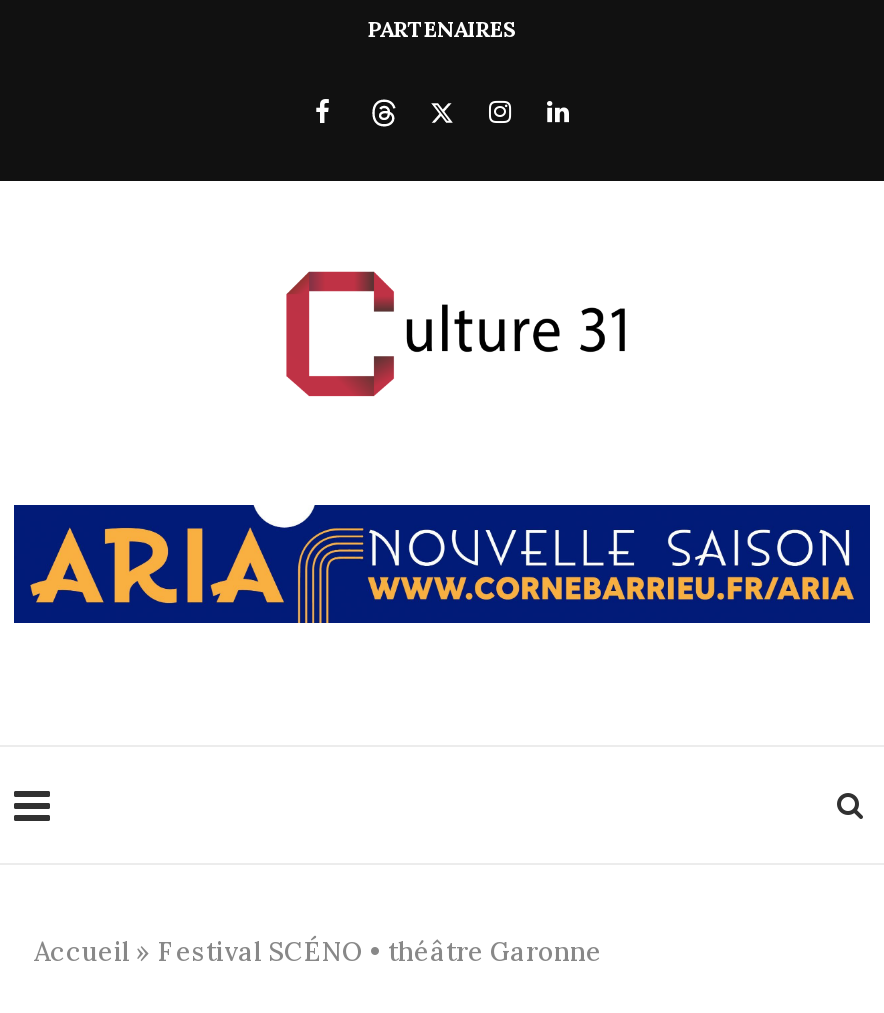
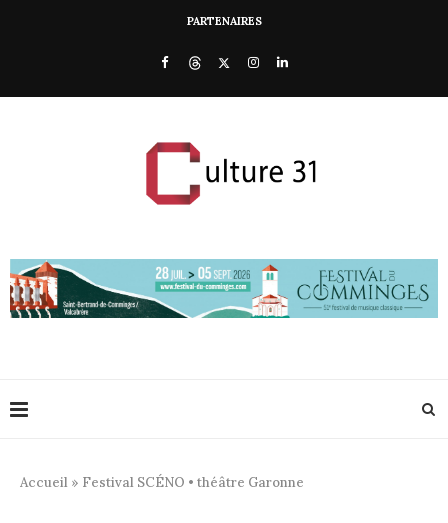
[12,503,872,625] [image] -> [9,258,438,319] [image]

